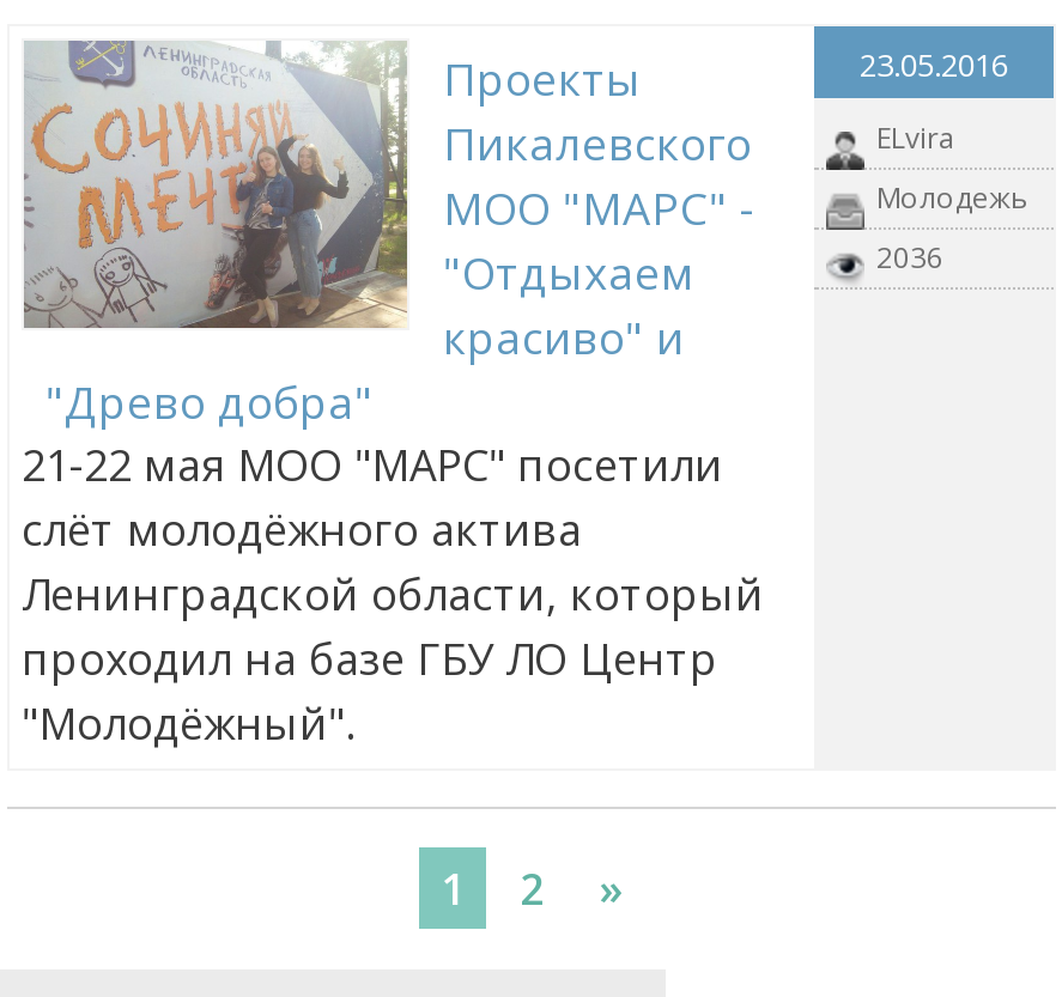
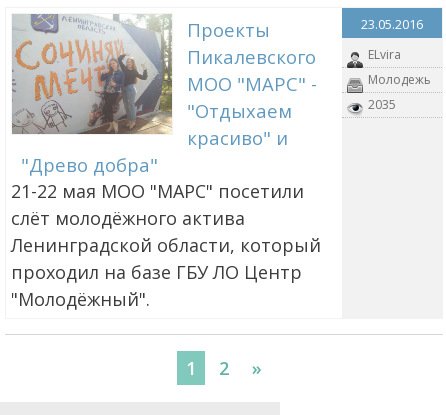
[876,238,943,279] 2036 -> [368,96,396,113] 2035

